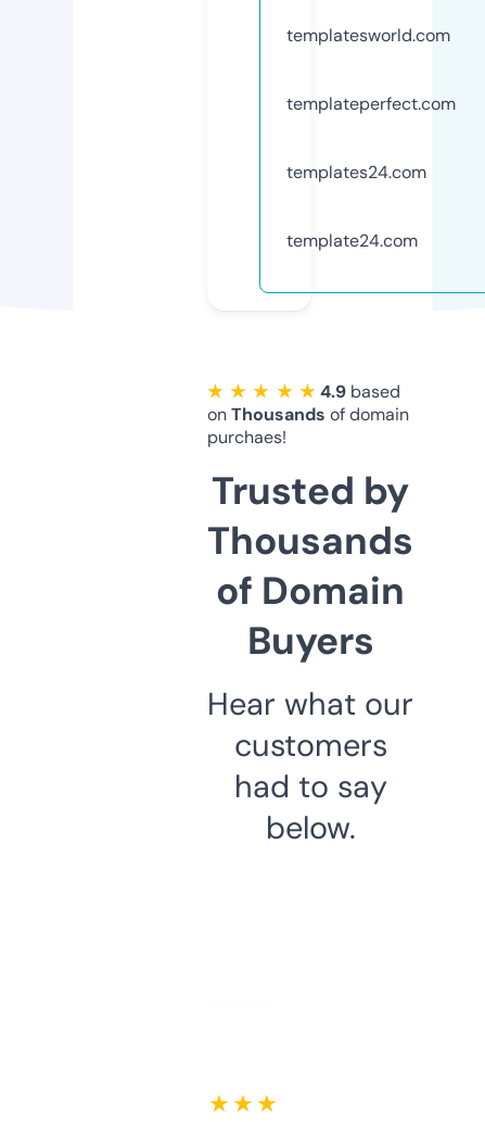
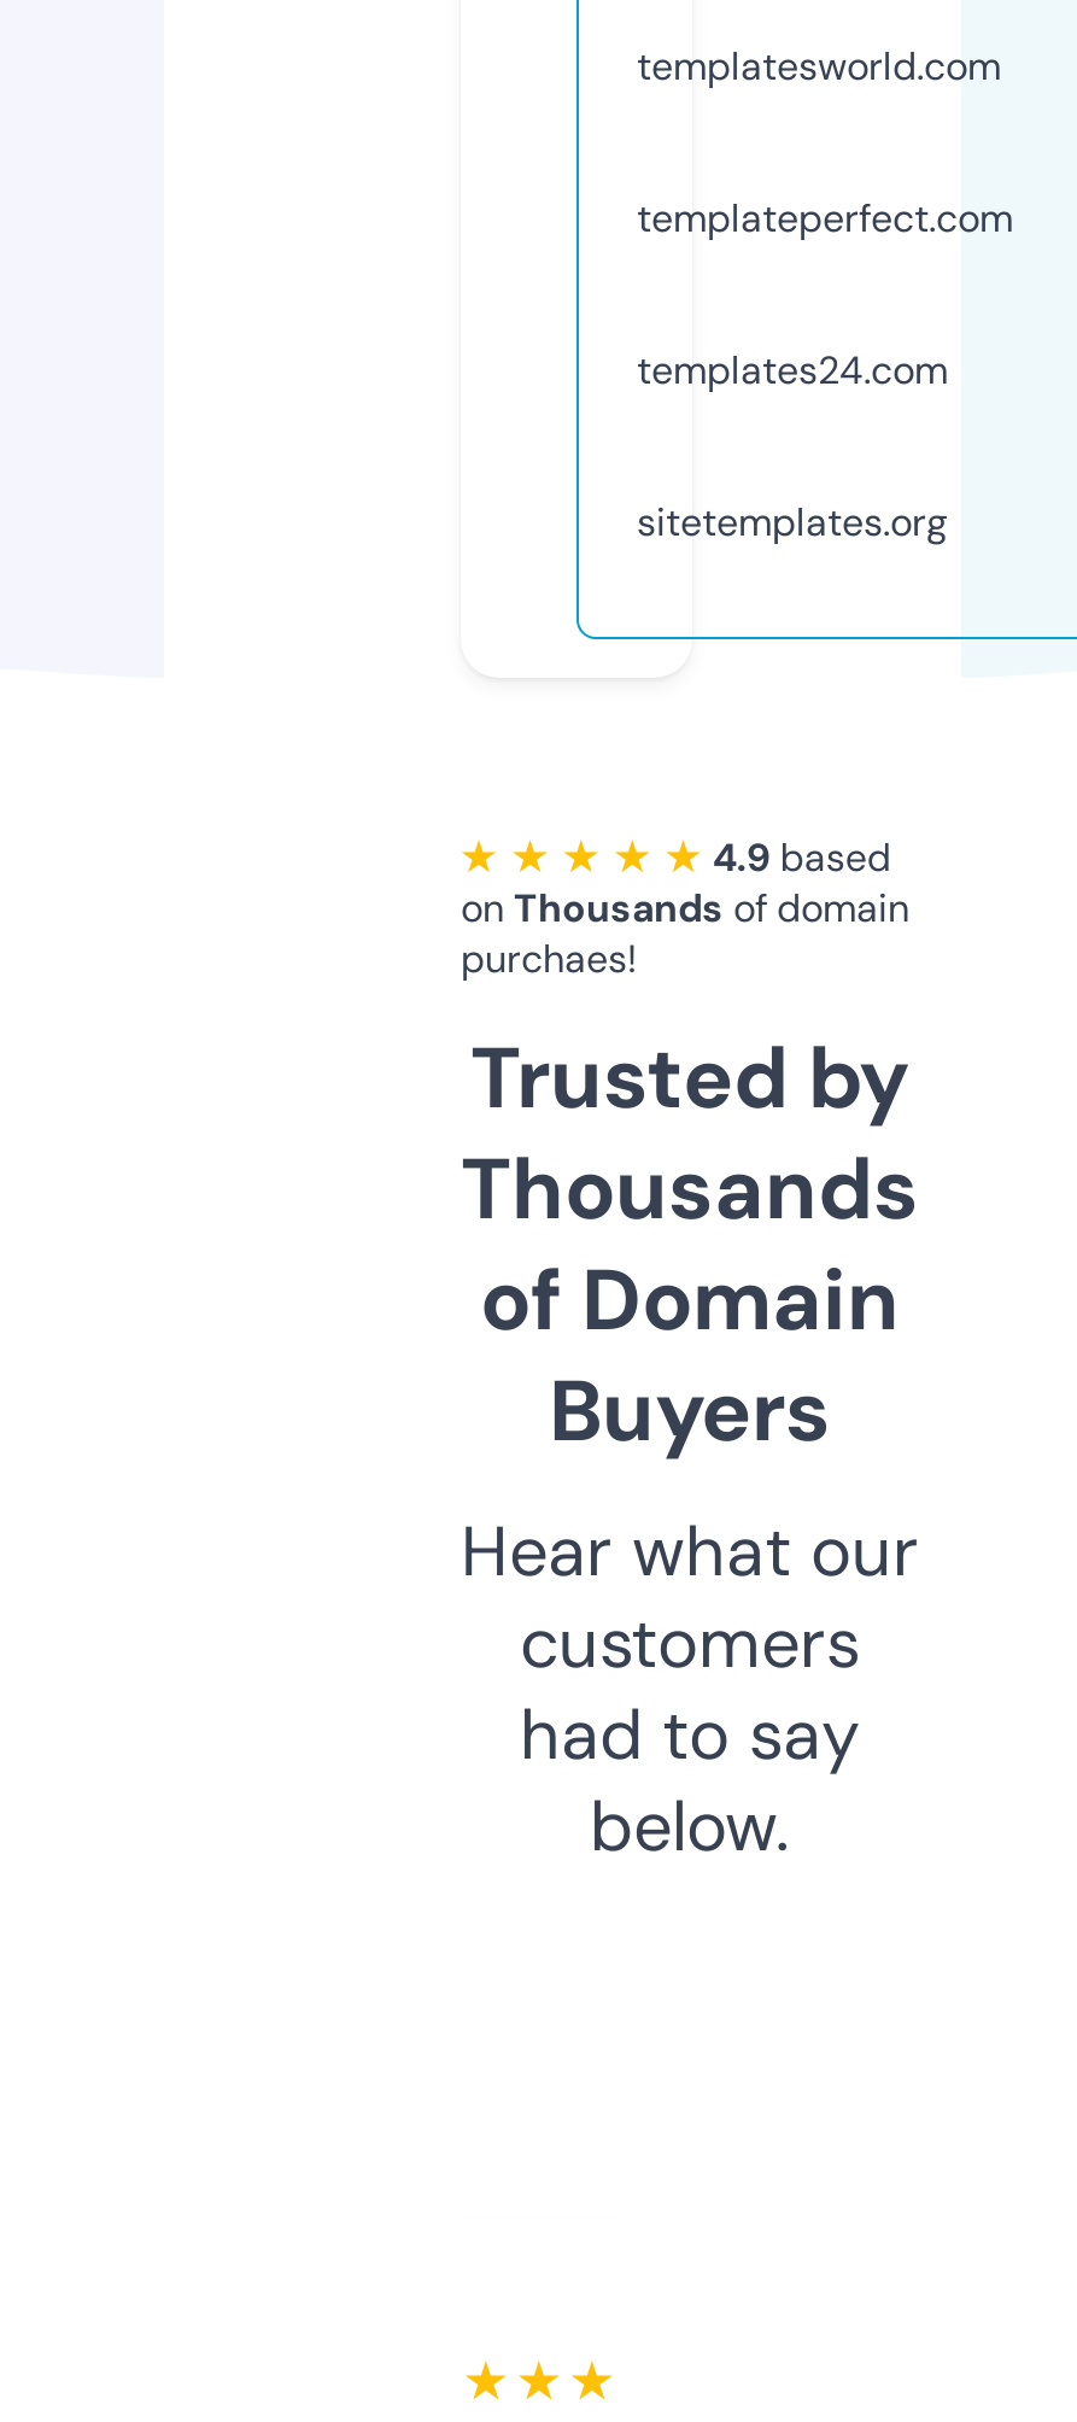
[286,229,418,252] template24.com -> [637,496,948,547] sitetemplates.org

